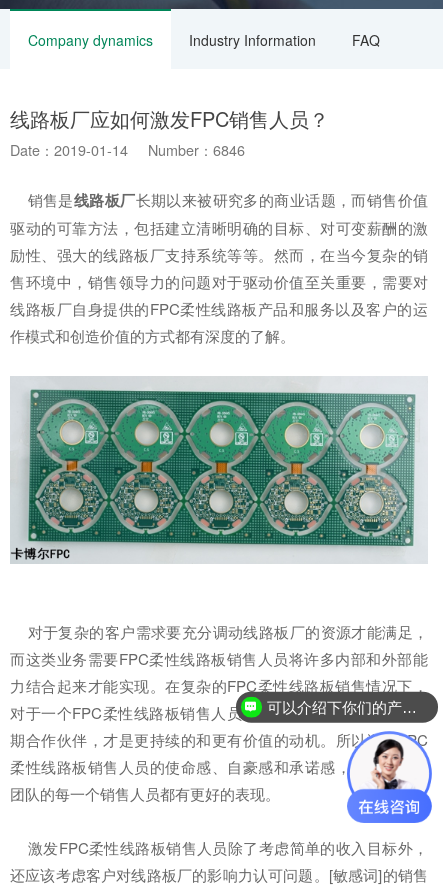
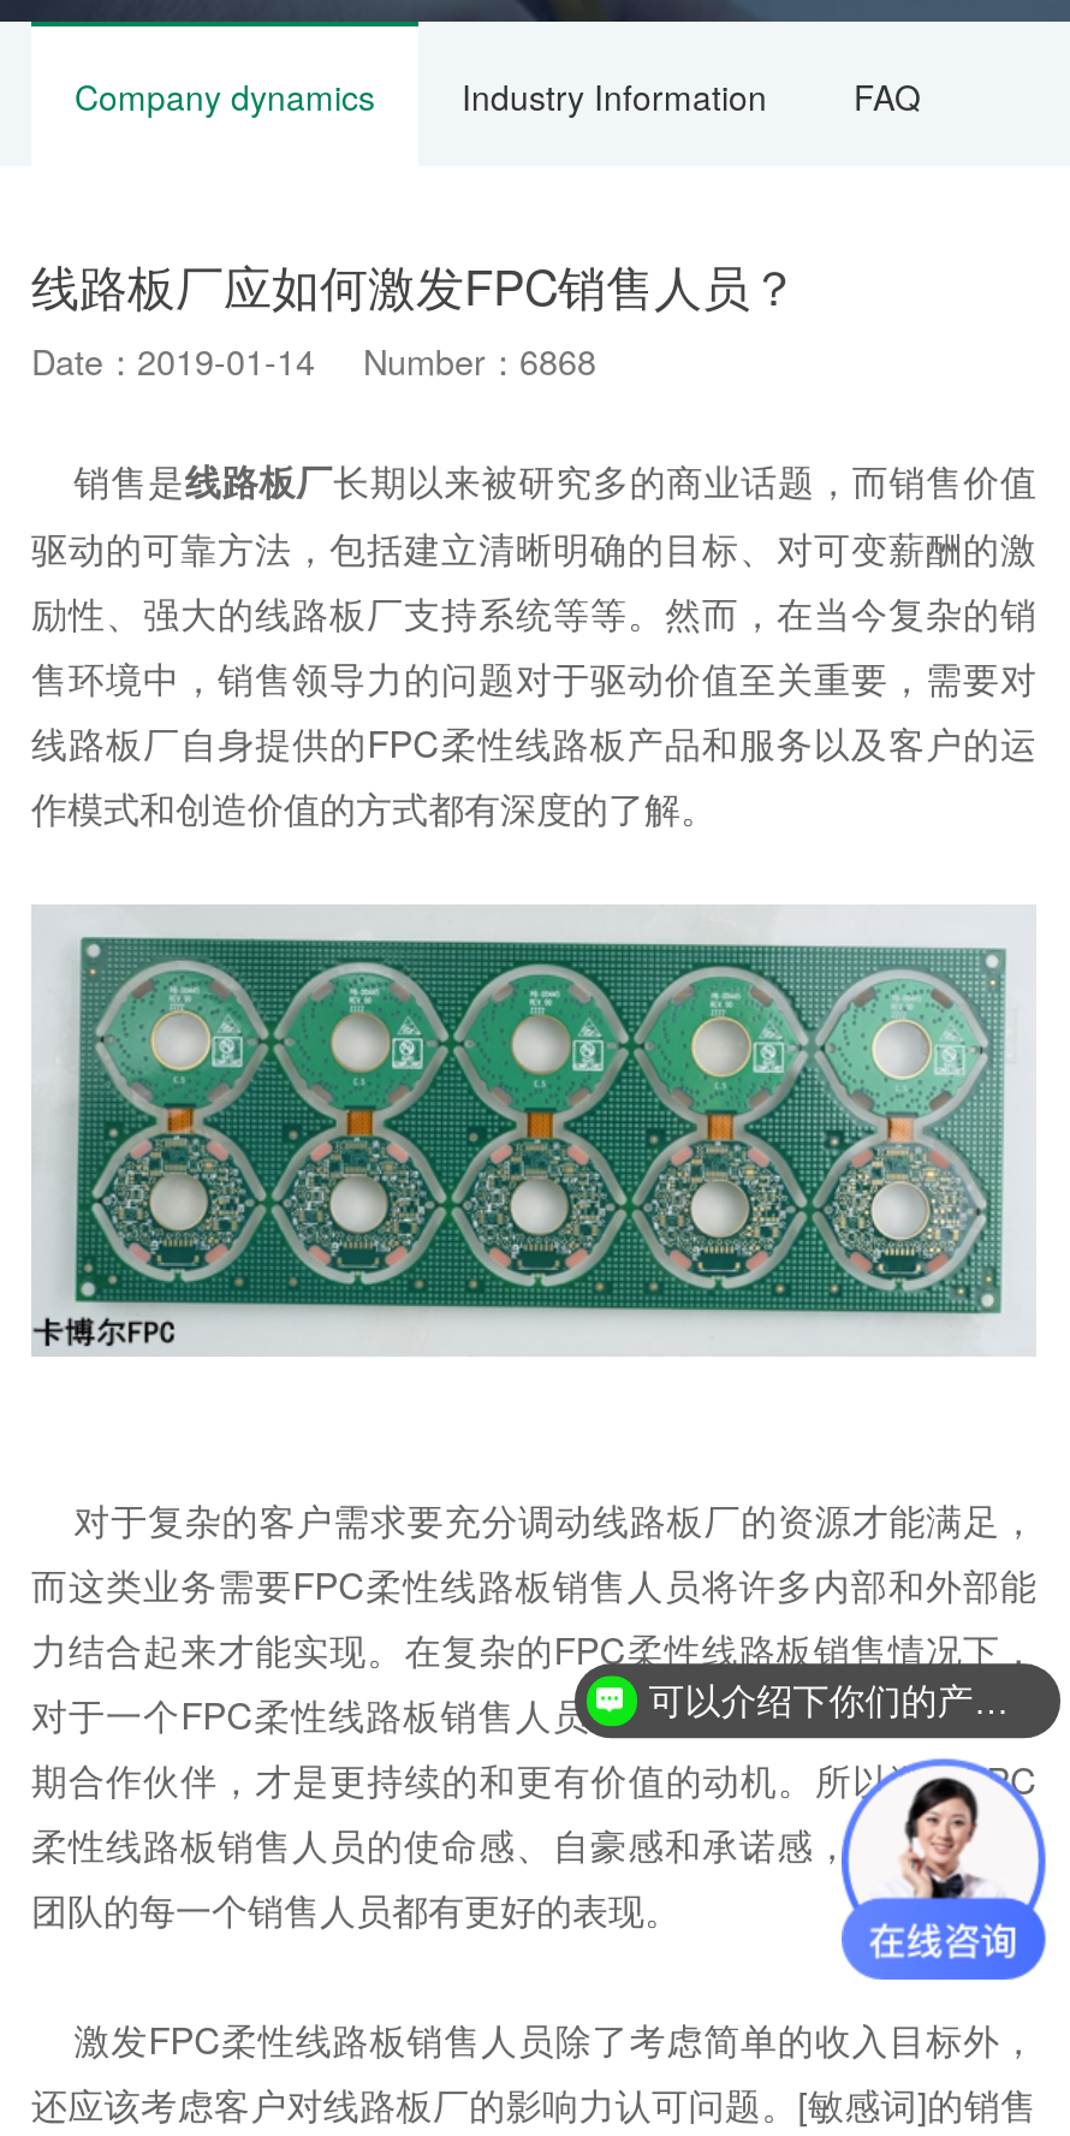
[10,139,245,160] Date：2019-01-14 Number：6846 -> [31,334,596,385] Date：2019-01-14 Number：6868

